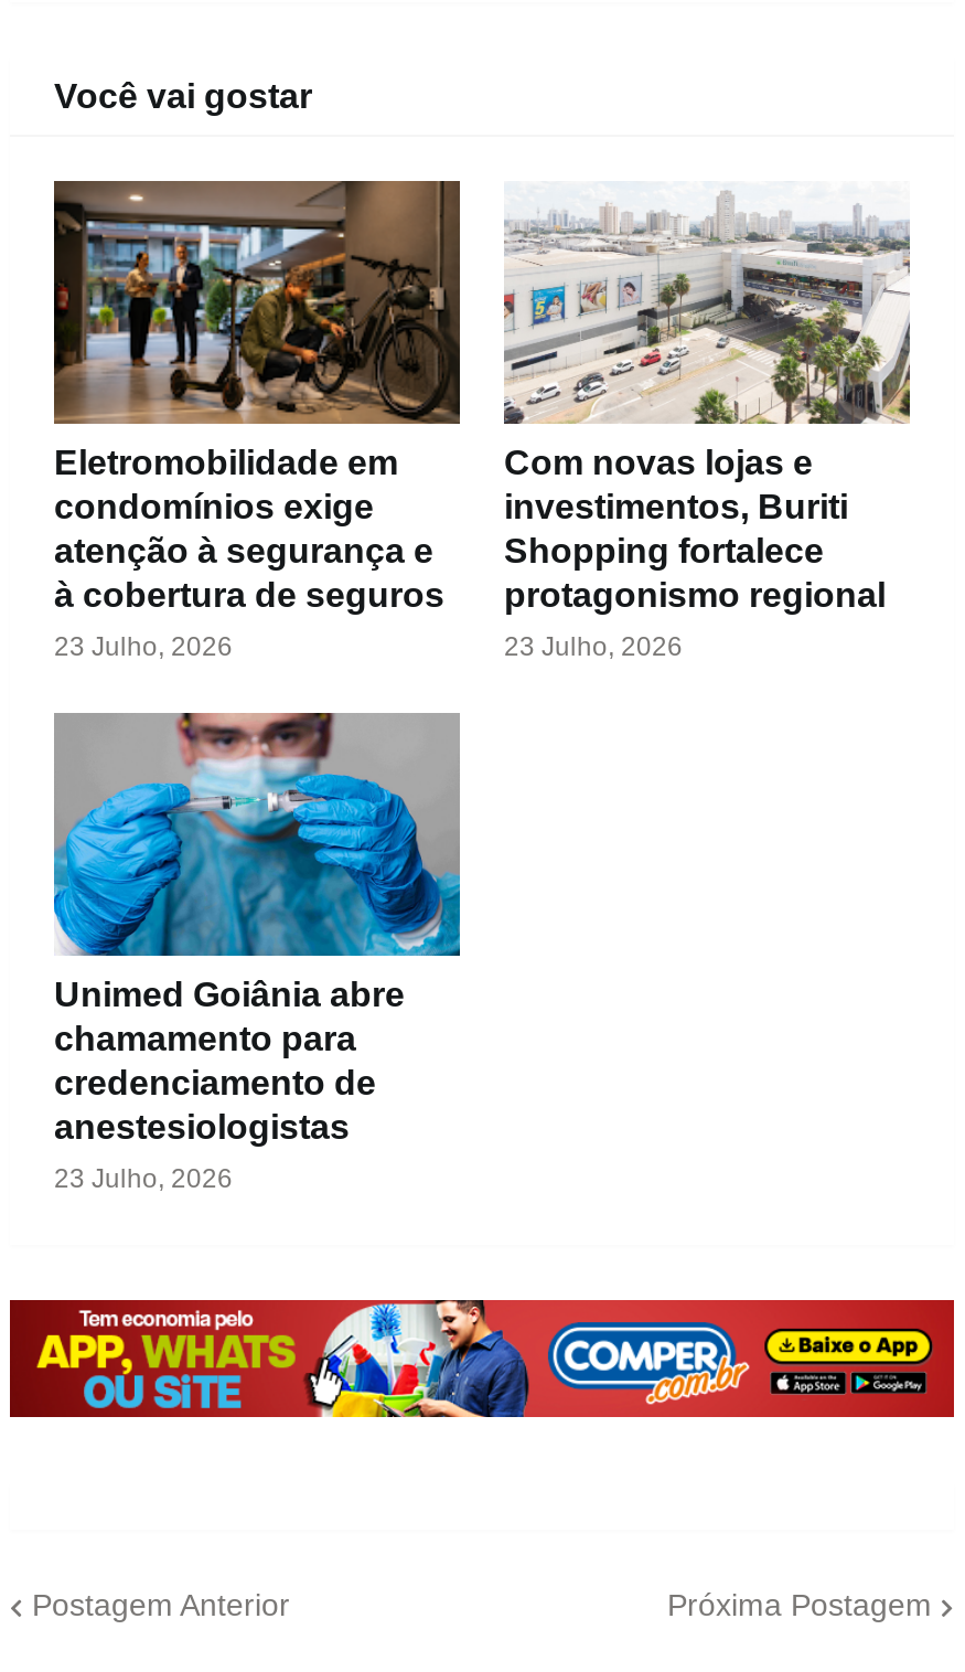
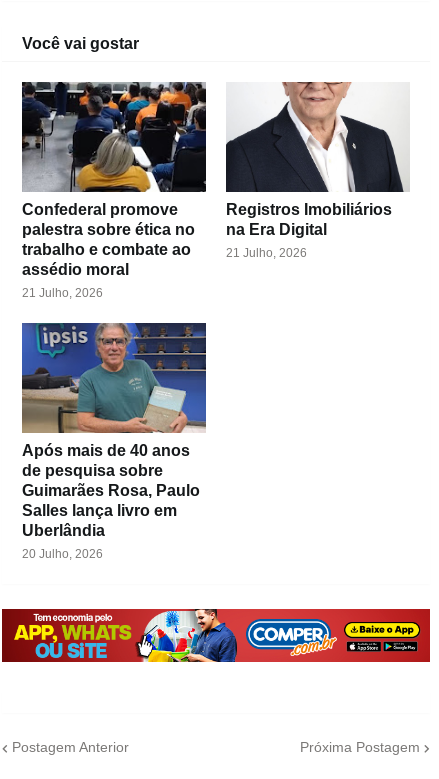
[54,179,460,614] [image] | Eletromobilidade em | condomínios exige | atenção à segurança e | à cobertura de seguros -> [21,81,206,278] [image] | Confederal promove | palestra sobre ética no | trabalho e combate ao | assédio moral
[502,181,912,614] [image] | Com novas lojas e | investimentos, Buriti | Shopping fortalece | protagonismo regional -> [225,81,409,238] [image] | Registros Imobiliários | na Era Digital
[54,631,233,662] 23 Julho, 2026 -> [22,286,103,300] 21 Julho, 2026
[504,631,683,662] 23 Julho, 2026 -> [226,246,307,260] 21 Julho, 2026
[52,711,462,1146] [image] | Unimed Goiânia abre | chamamento para | credenciamento de | anestesiologistas -> [21,322,207,539] [image] | Após mais de 40 anos | de pesquisa sobre | Guimarães Rosa, Paulo | Salles lança livro em | Uberlândia
[54,1163,233,1194] 23 Julho, 2026 -> [22,547,103,561] 20 Julho, 2026

